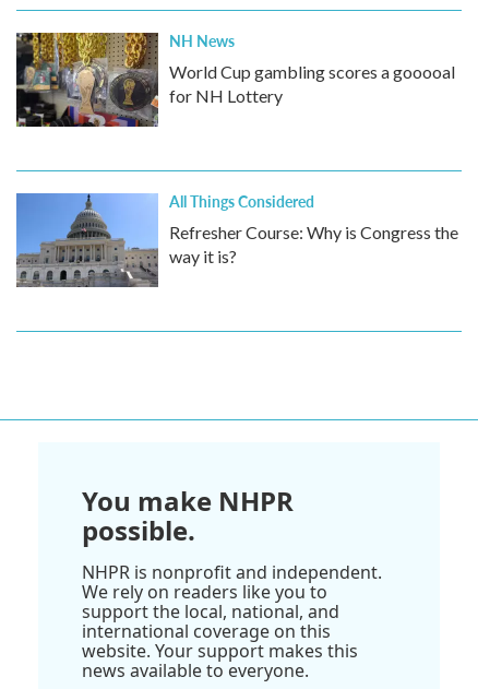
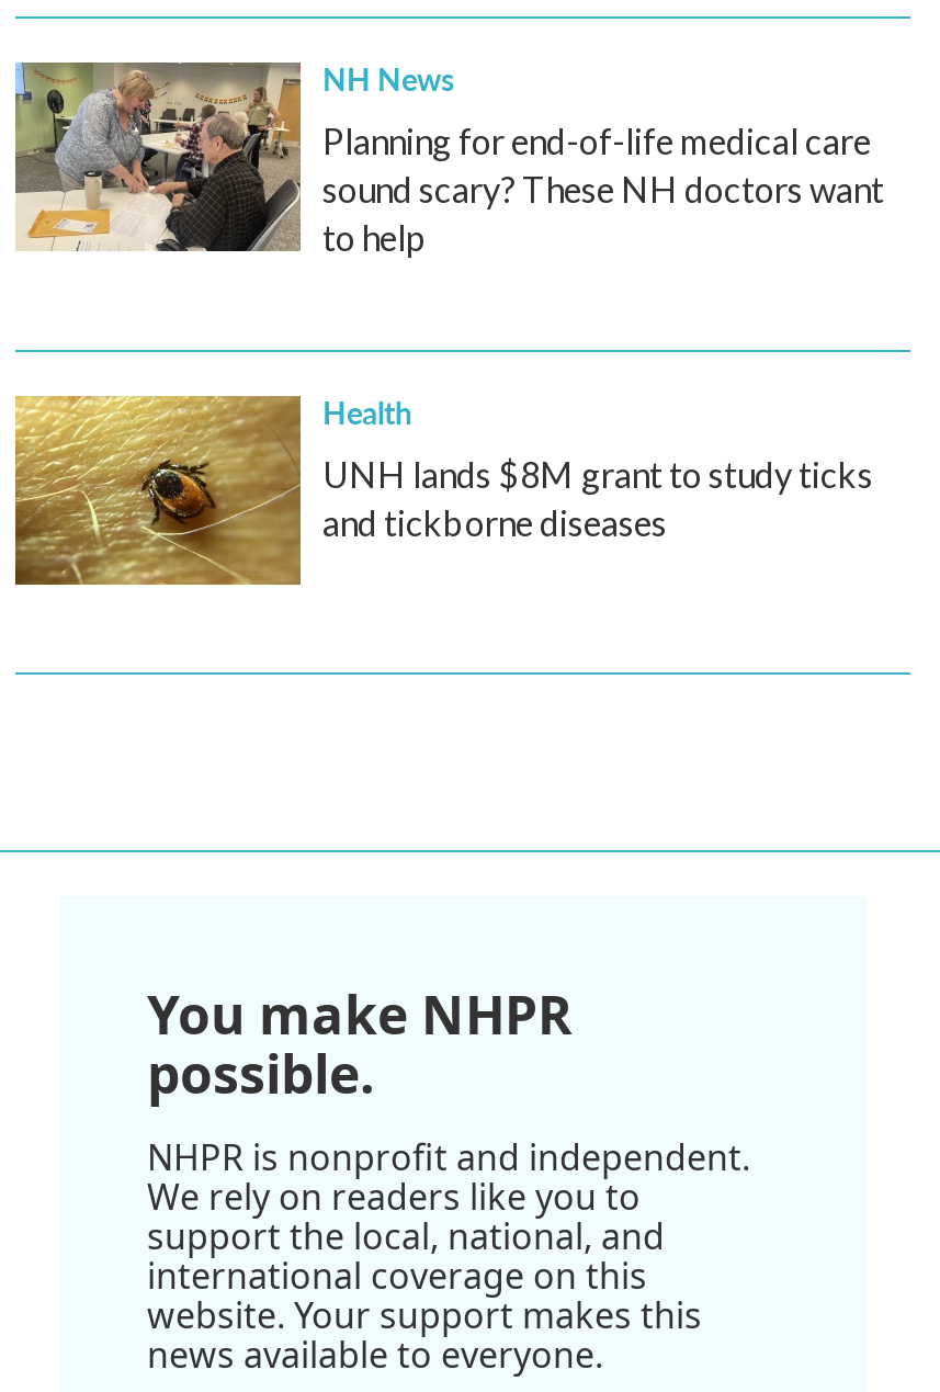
[15,32,455,128] [image] | World Cup gambling scores a gooooal | for NH Lottery -> [13,60,884,258] [image] | Planning for end-of-life medical care | sound scary? These NH doctors want | to help
[15,190,458,288] [image] | All Things Considered | Refresher Course: Why is Congress the | way it is? -> [13,389,873,587] [image] | Health | UNH lands $8M grant to study ticks | and tickborne diseases

